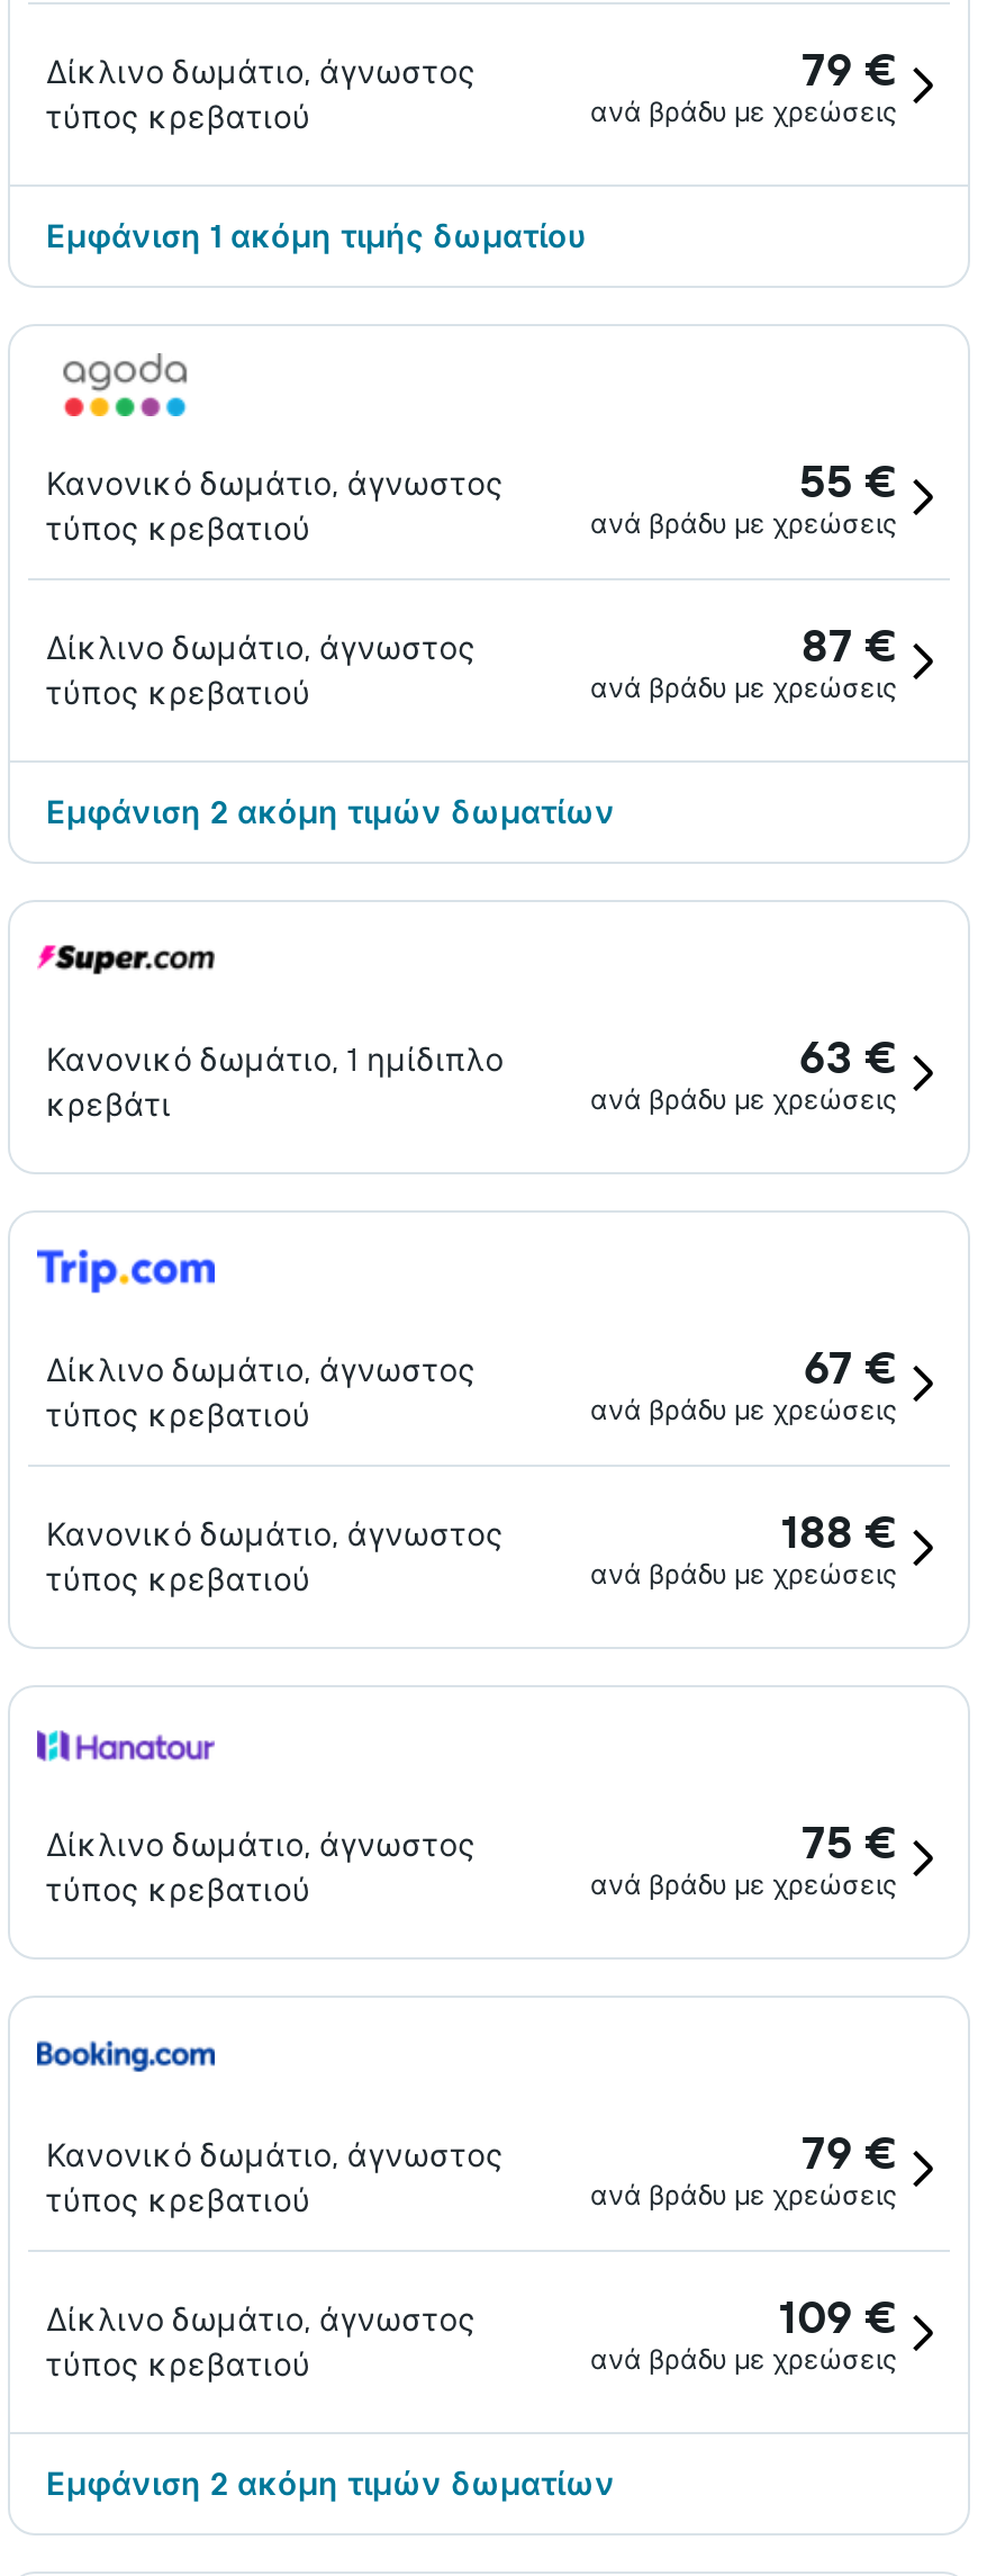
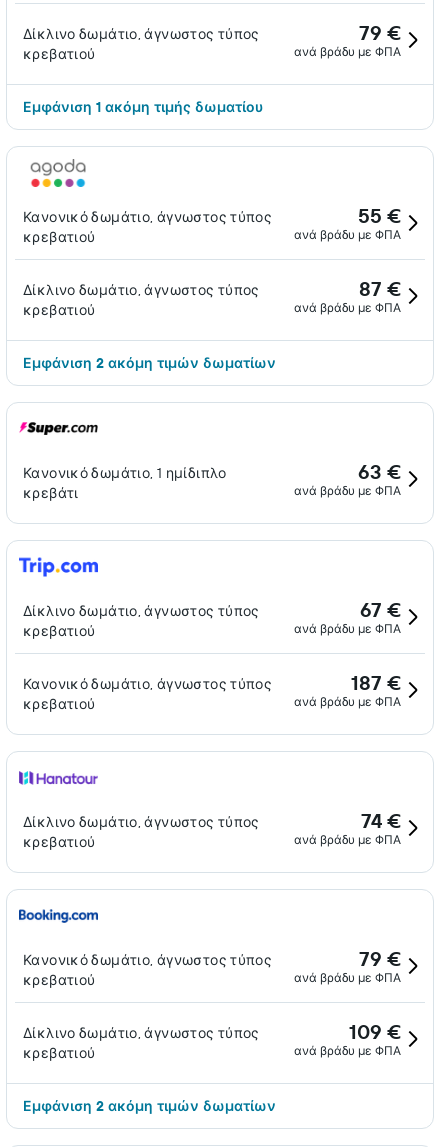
[590,94,896,128] ανά βράδυ με χρεώσεις -> [294,44,401,59] ανά βράδυ με ΦΠΑ
[590,506,896,540] ανά βράδυ με χρεώσεις -> [294,227,401,242] ανά βράδυ με ΦΠΑ
[590,670,896,704] ανά βράδυ με χρεώσεις -> [294,300,401,315] ανά βράδυ με ΦΠΑ
[590,1082,896,1116] ανά βράδυ με χρεώσεις -> [294,483,401,498] ανά βράδυ με ΦΠΑ
[590,1393,896,1426] ανά βράδυ με χρεώσεις -> [294,621,401,636] ανά βράδυ με ΦΠΑ
[590,1503,896,1591] 188 € | ανά βράδυ με χρεώσεις -> [294,670,401,709] 187 € | ανά βράδυ με ΦΠΑ
[590,1813,896,1901] 75 € | ανά βράδυ με χρεώσεις -> [294,808,401,847] 74 € | ανά βράδυ με ΦΠΑ
[590,2178,896,2212] ανά βράδυ με χρεώσεις -> [294,970,401,985] ανά βράδυ με ΦΠΑ
[590,2342,896,2376] ανά βράδυ με χρεώσεις -> [294,1043,401,1058] ανά βράδυ με ΦΠΑ

